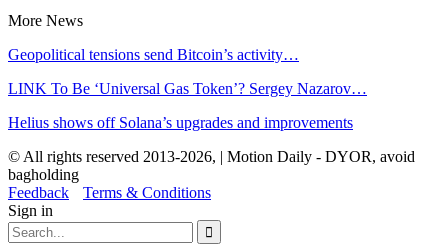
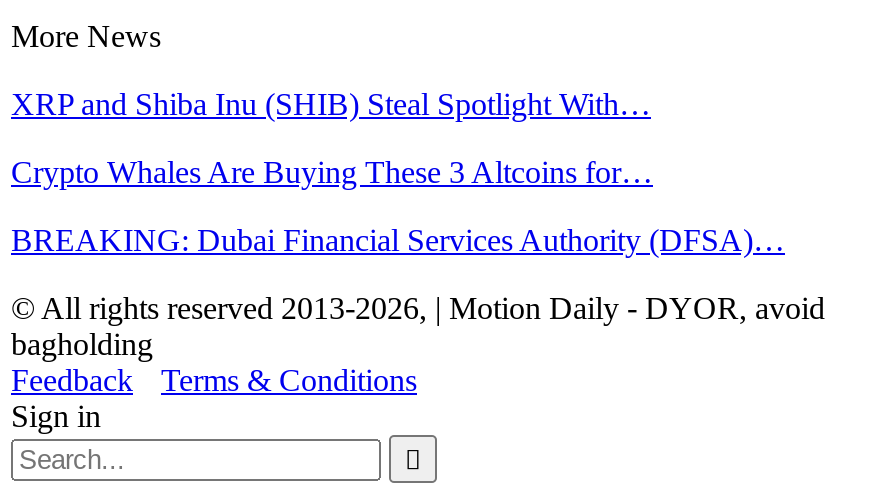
[8,46,299,63] Geopolitical tensions send Bitcoin’s activity… -> [11,87,651,121] XRP and Shiba Inu (SHIB) Steal Spotlight With…
[8,80,367,97] LINK To Be ‘Universal Gas Token’? Sergey Nazarov… -> [11,155,653,189] Crypto Whales Are Buying These 3 Altcoins for…
[8,114,353,131] Helius shows off Solana’s upgrades and improvements -> [11,223,785,257] BREAKING: Dubai Financial Services Authority (DFSA)…

